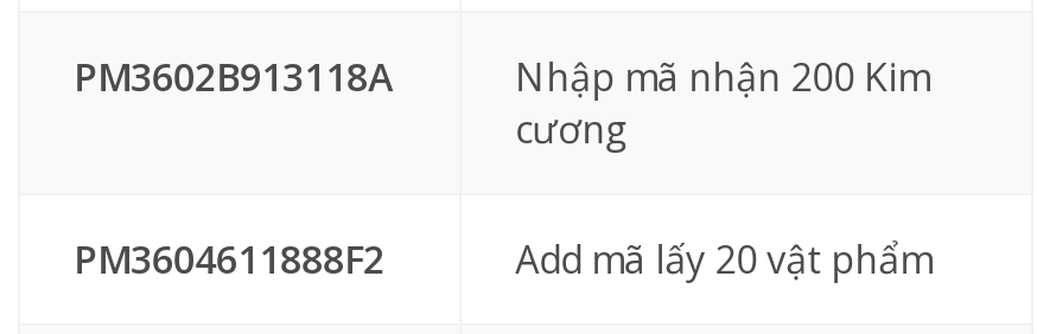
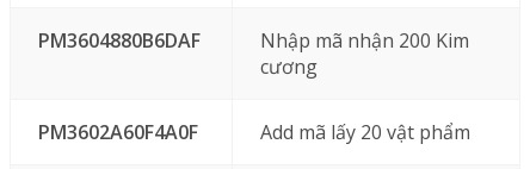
[74,51,394,103] PM3602B913118A -> [38,27,200,54] PM3604880B6DAF
[74,233,385,285] PM3604611888F2 -> [38,119,198,145] PM3602A60F4A0F

